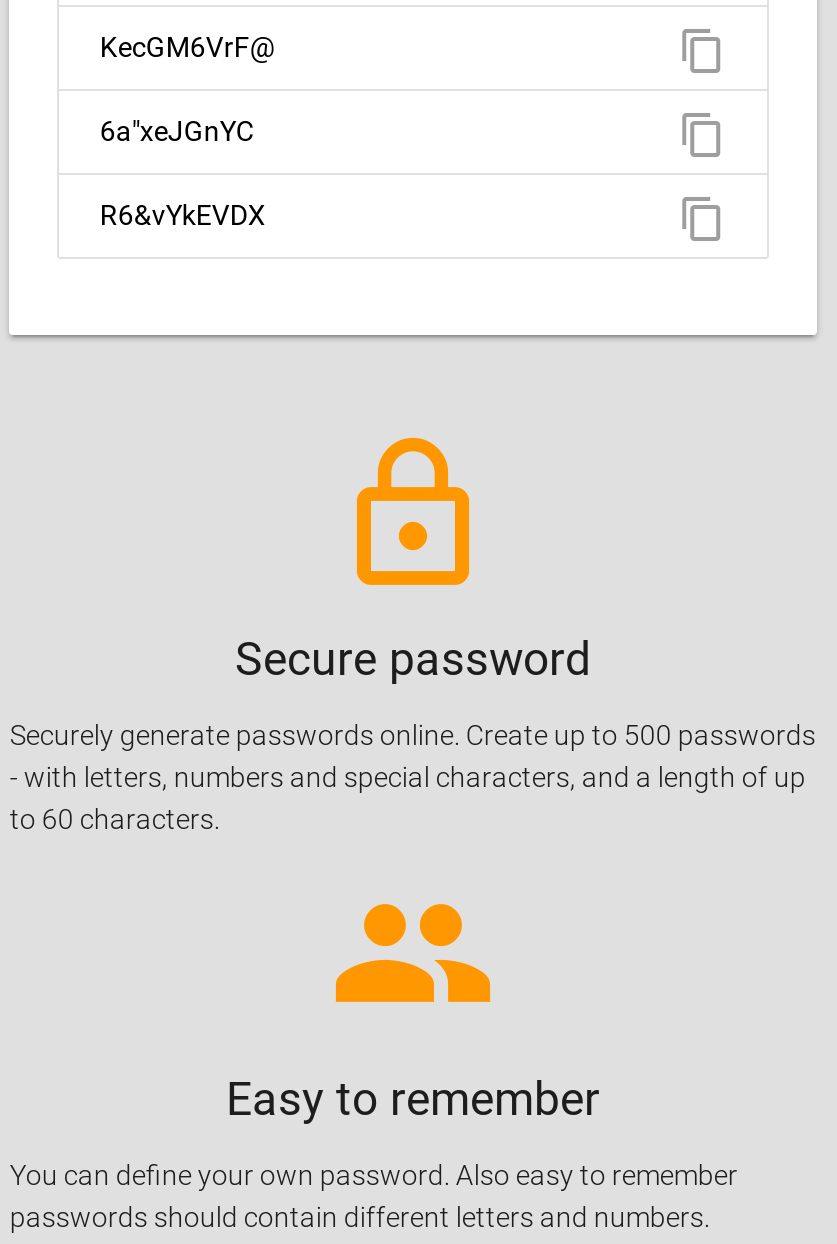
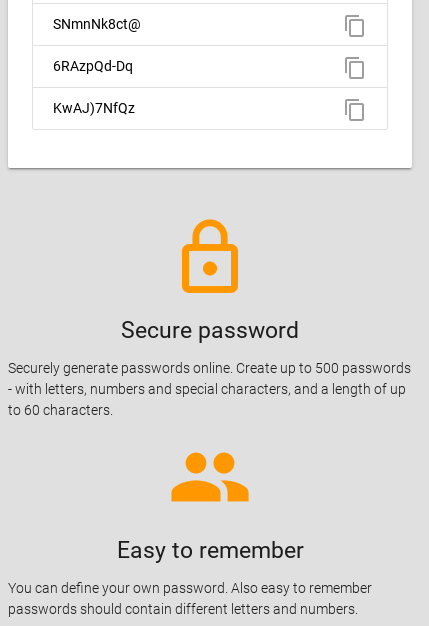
[100,30,276,62] KecGM6VrF@ -> [53,16,141,32] SNmnNk8ct@
[100,114,254,146] 6a"xeJGnYC -> [53,58,133,74] 6RAzpQd-Dq
[100,198,266,230] R6&vYkEVDX -> [53,100,135,116] KwAJ)7NfQz

